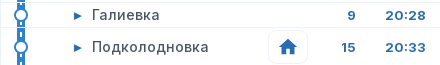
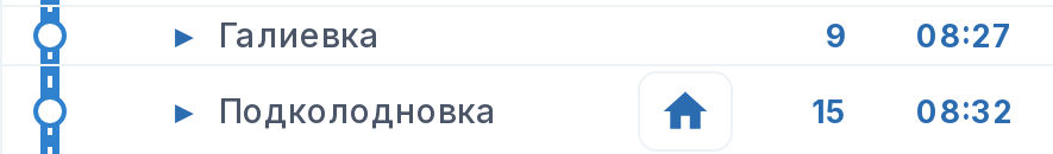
[347,7,426,23] 9 20:28 -> [826,17,1014,54] 9 08:27
[341,39,426,55] 15 20:33 -> [811,92,1014,130] 15 08:32

